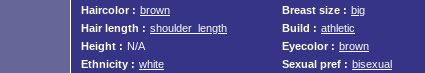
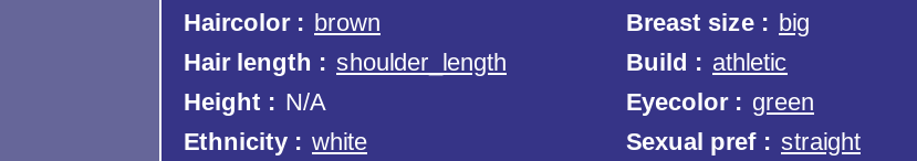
[282,40,369,52] Eyecolor : brown -> [626,88,814,115] Eyecolor : green
[282,58,392,70] Sexual pref : bisexual -> [626,128,861,154] Sexual pref : straight

